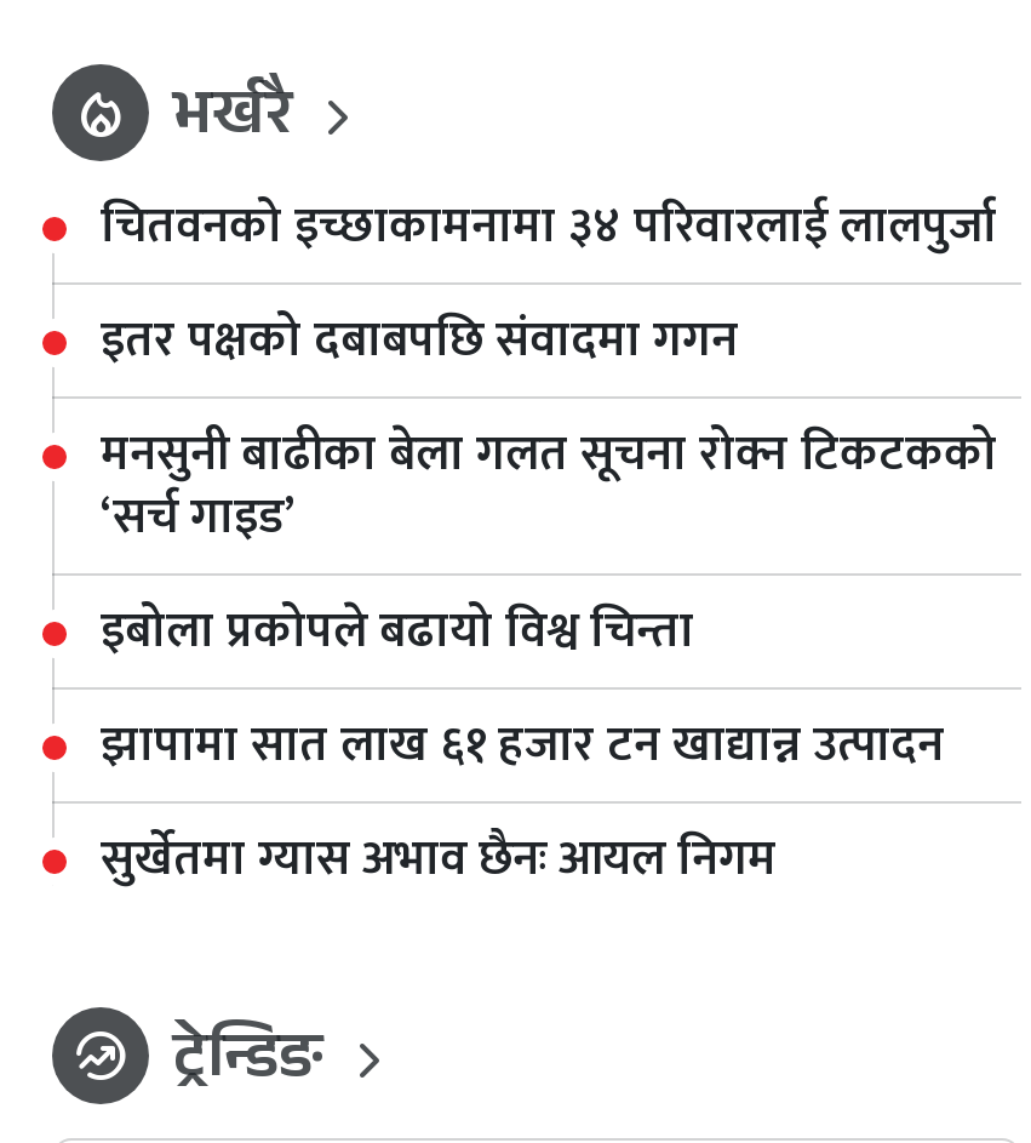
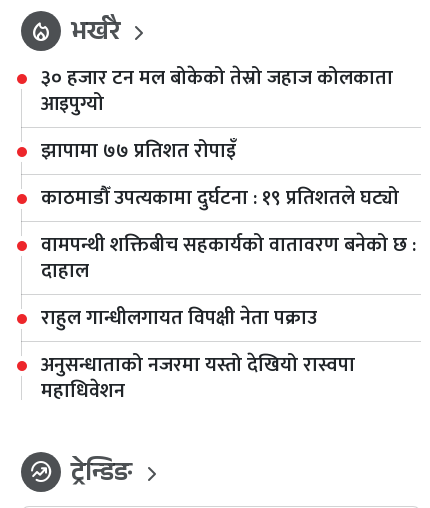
[101,185,997,900] चितवनको इच्छाकामनामा ३४ परिवारलाई लालपुर्जा | इतर पक्षको दबाबपछि संवादमा गगन | मनसुनी बाढीका बेला गलत सूचना रोक्न टिकटकको | ‘सर्च गाइड’ | इबोला प्रकोपले बढायो विश्व चिन्ता | झापामा सात लाख ६१ हजार टन खाद्यान्न उत्पादन | सुर्खेतमा ग्यास अभाव छैनः आयल निगम -> [41,61,416,408] ३० हजार टन मल बोकेको तेस्रो जहाज कोलकाता | आइपुग्यो | झापामा ७७ प्रतिशत रोपाइँ | काठमाडौँ उपत्यकामा दुर्घटना : १९ प्रतिशतले घट्यो | वामपन्थी शक्तिबीच सहकार्यको वातावरण बनेको छ : | दाहाल | राहुल गान्धीलगायत विपक्षी नेता पक्राउ | अनुसन्धाताको नजरमा यस्तो देखियो रास्वपा | महाधिवेशन

